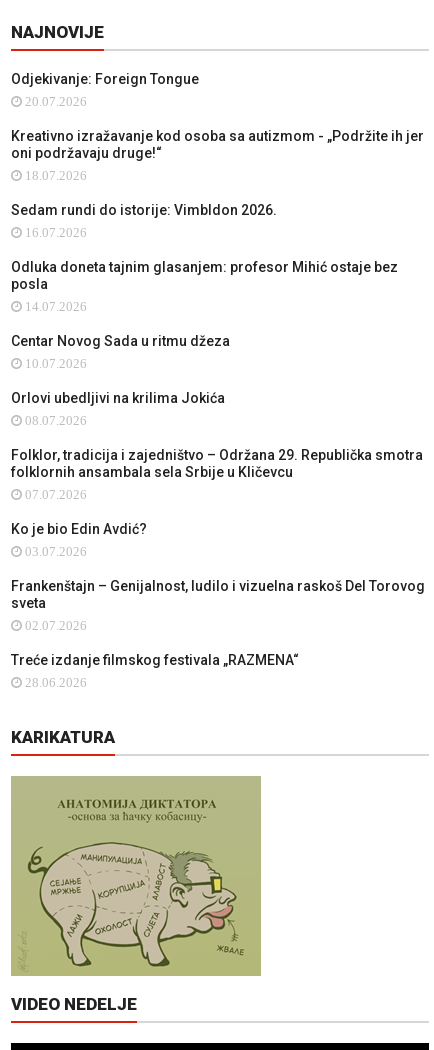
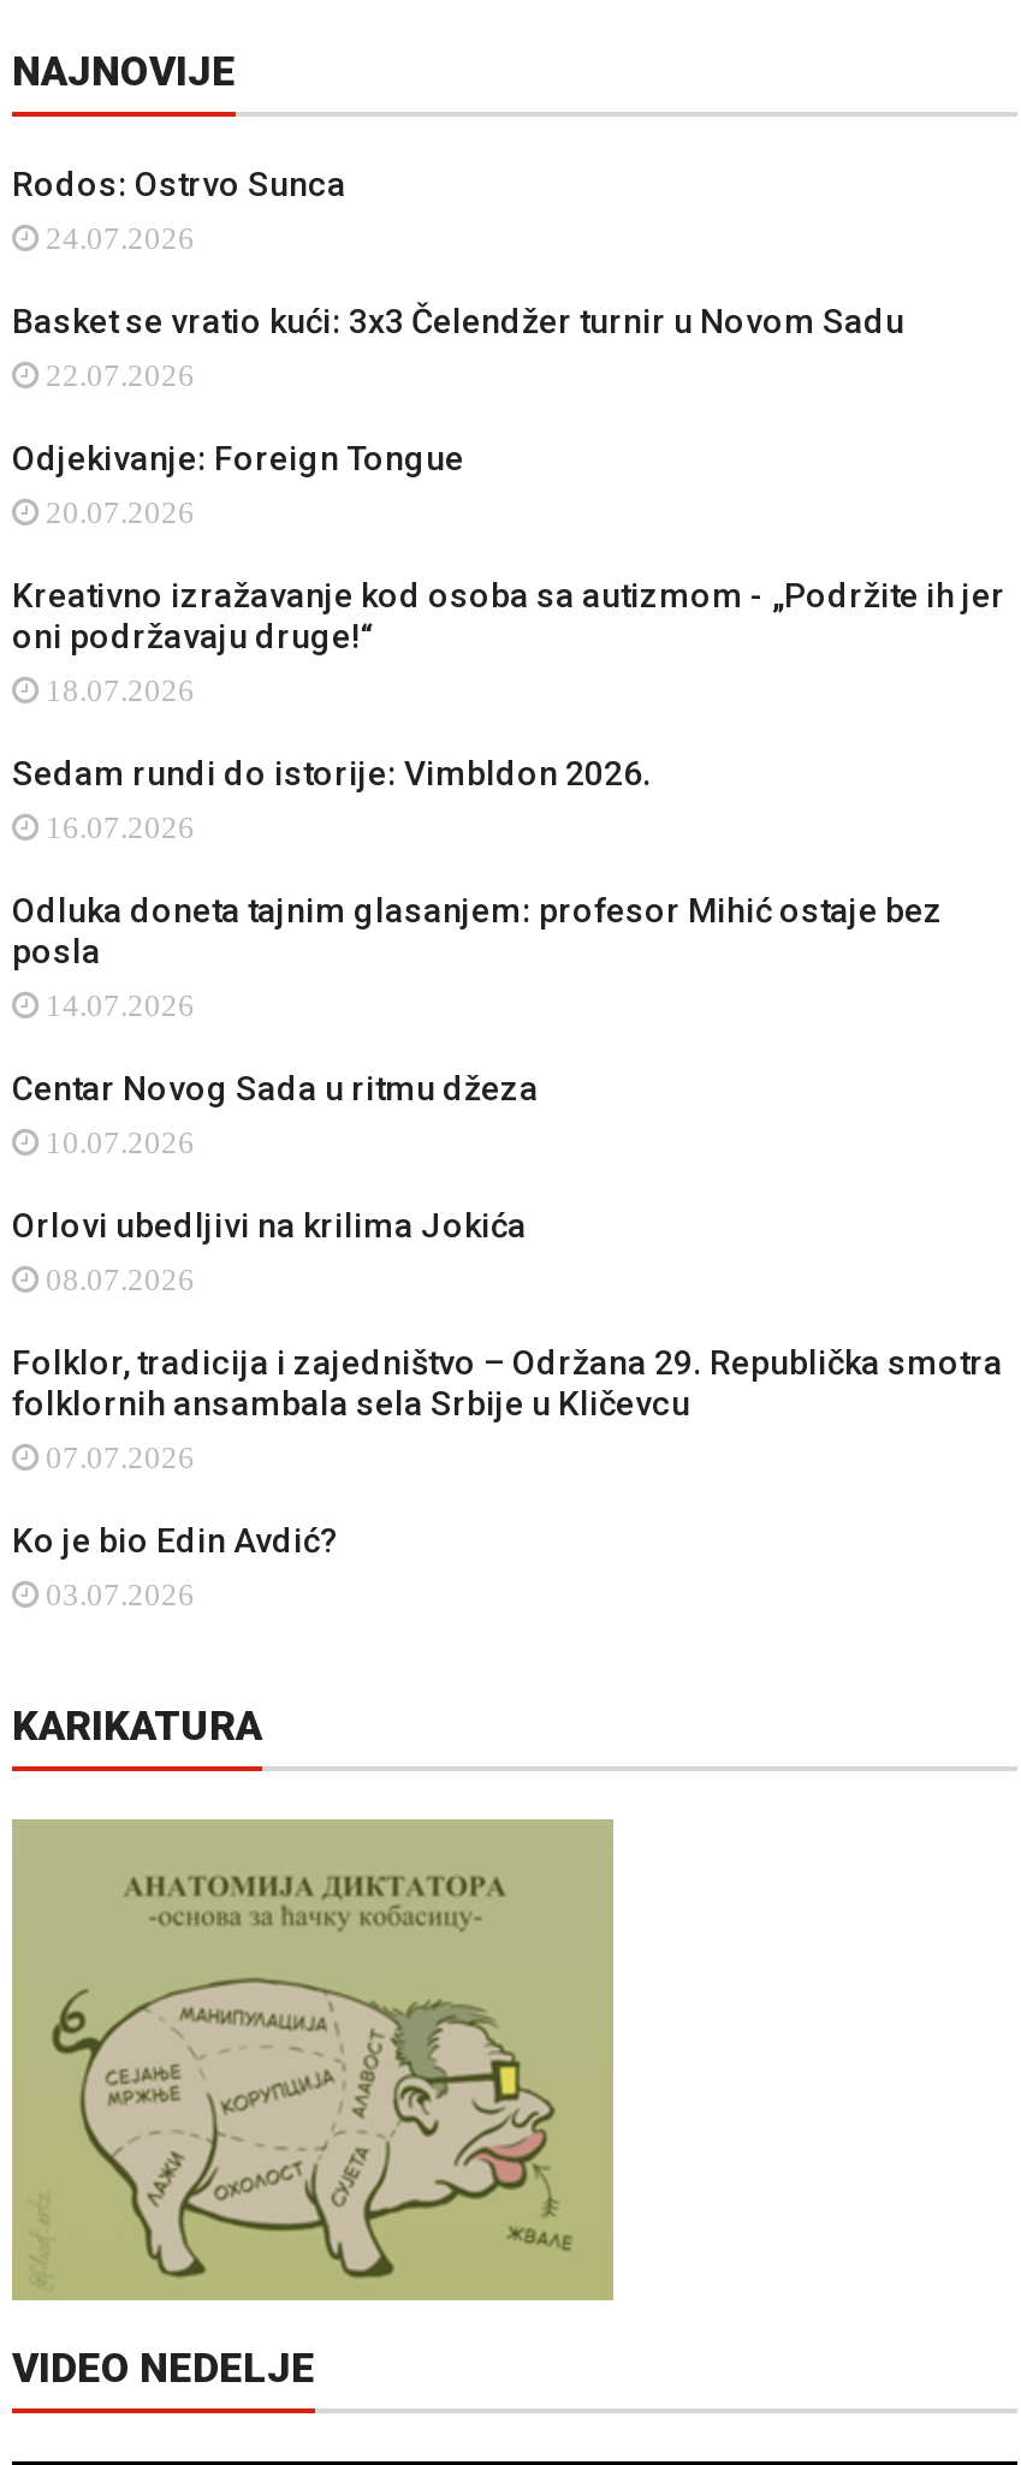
none -> [12,165,904,391] Rodos: Ostrvo Sunca | 24.07.2026 | Basket se vratio kući: 3x3 Čelendžer turnir u Novom Sadu | 22.07.2026
moved [11,71,424,558] -> [12,439,1005,1610]: Odjekivanje: Foreign Tongue | 20.07.2026 | Kreativno izražavanje kod osoba sa autizmom - „Podržite ih jer | ... | Ko je bio Edin Avdić? | 03.07.2026
[11,578,425,689] Frankenštajn – Genijalnost, ludilo i vizuelna raskoš Del Torovog | sveta | 02.07.2026 | Treće izdanje filmskog festivala „RAZMENA“ | 28.06.2026 -> none

